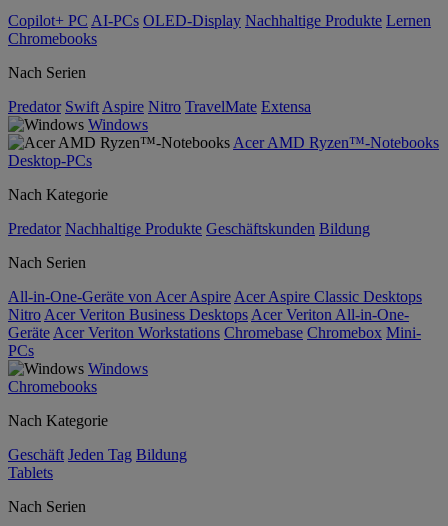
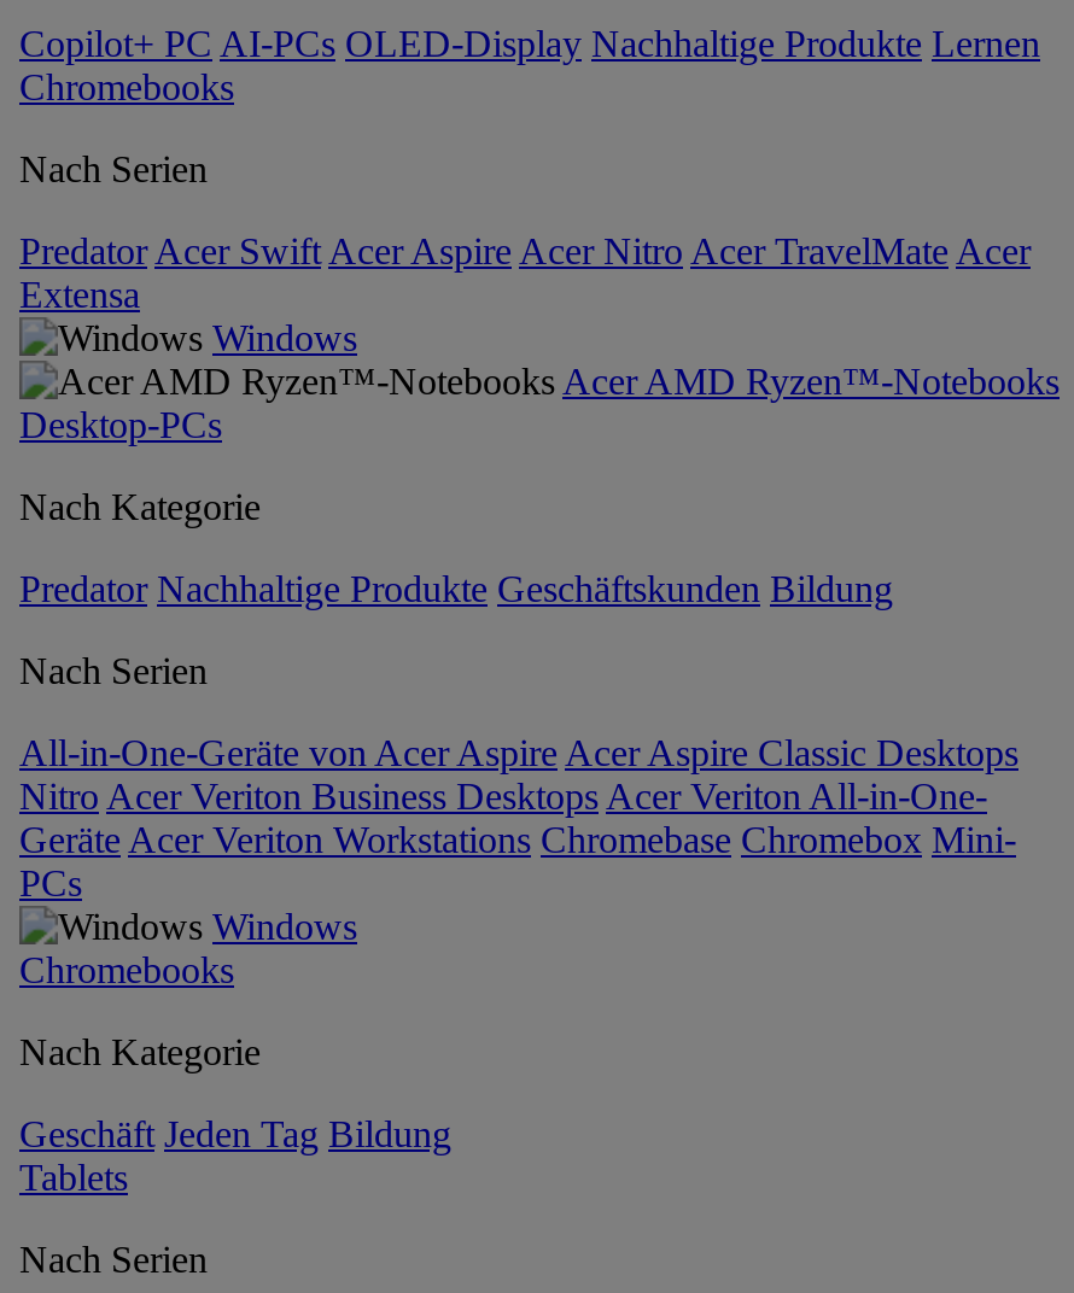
[8,98,311,115] Predator Swift Aspire Nitro TravelMate Extensa -> [19,230,1031,315] Predator Acer Swift Acer Aspire Acer Nitro Acer TravelMate Acer | Extensa

